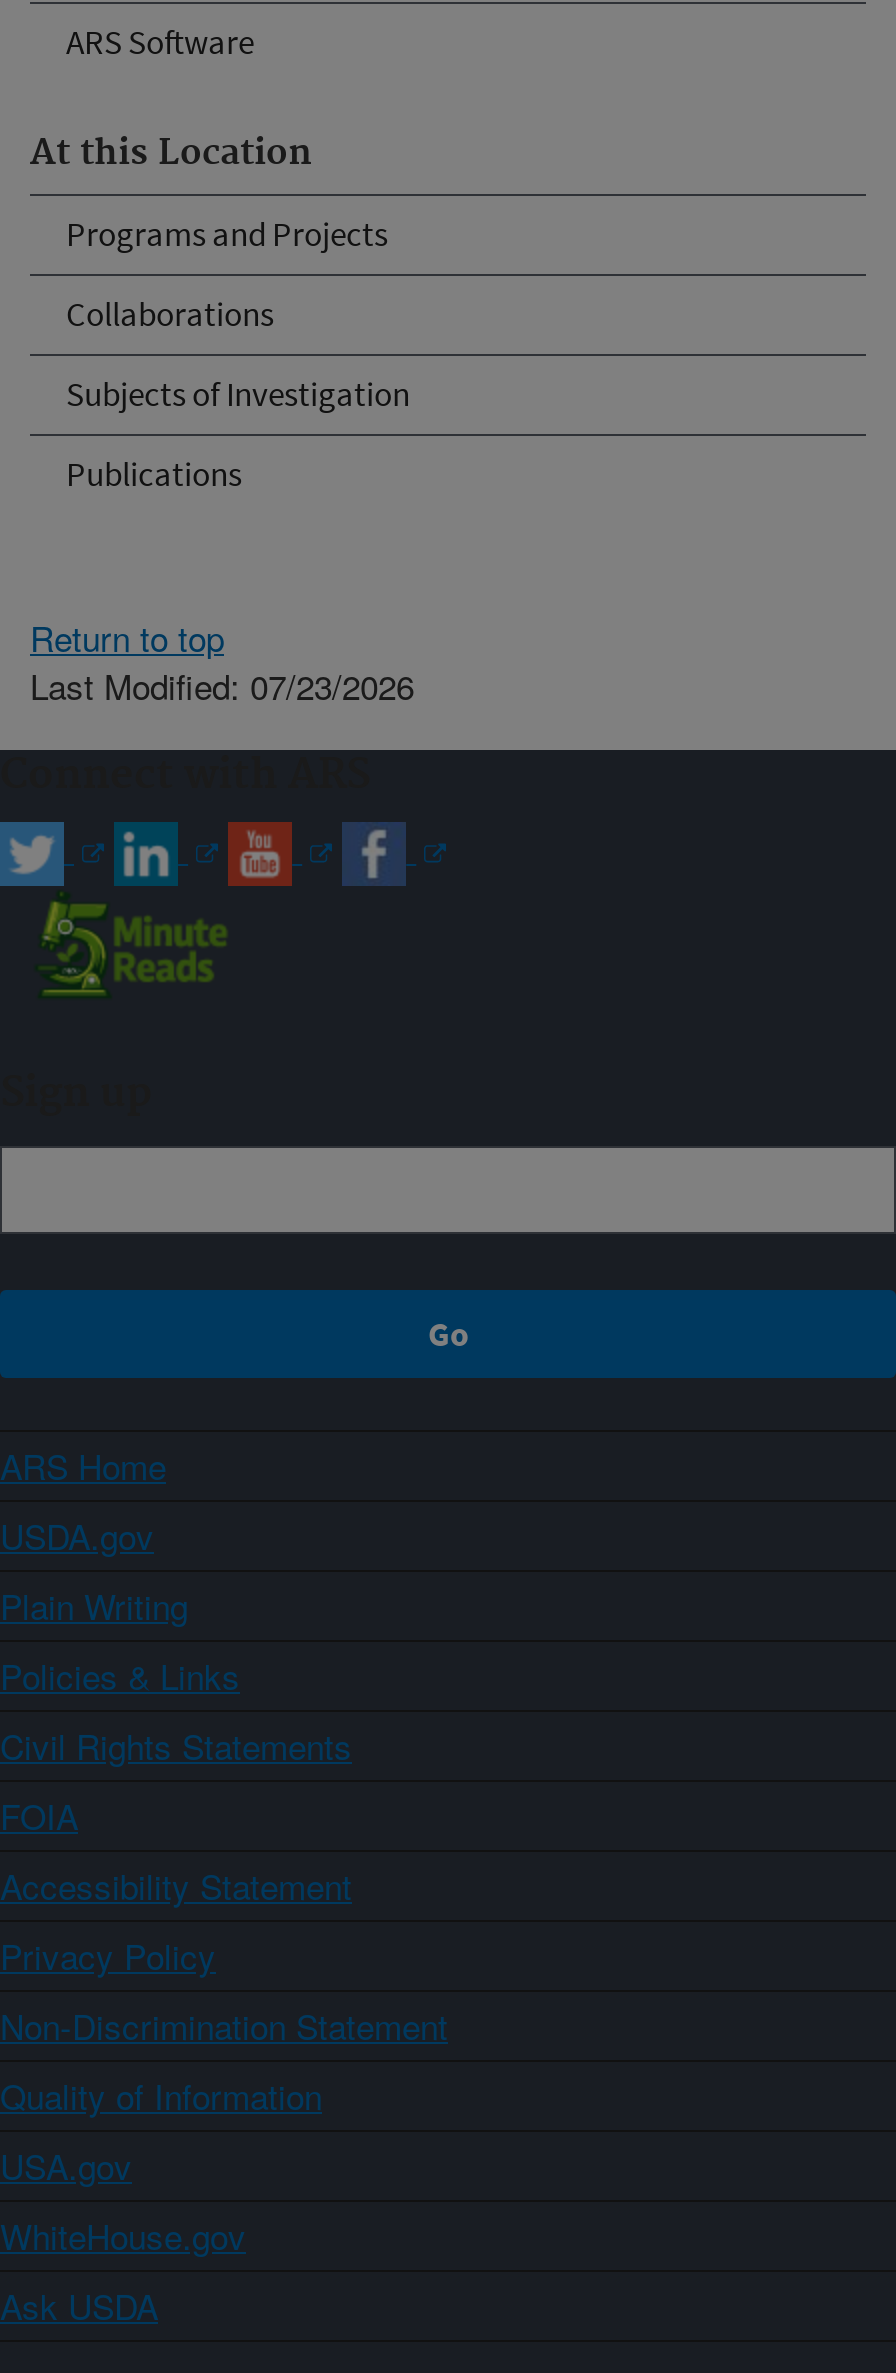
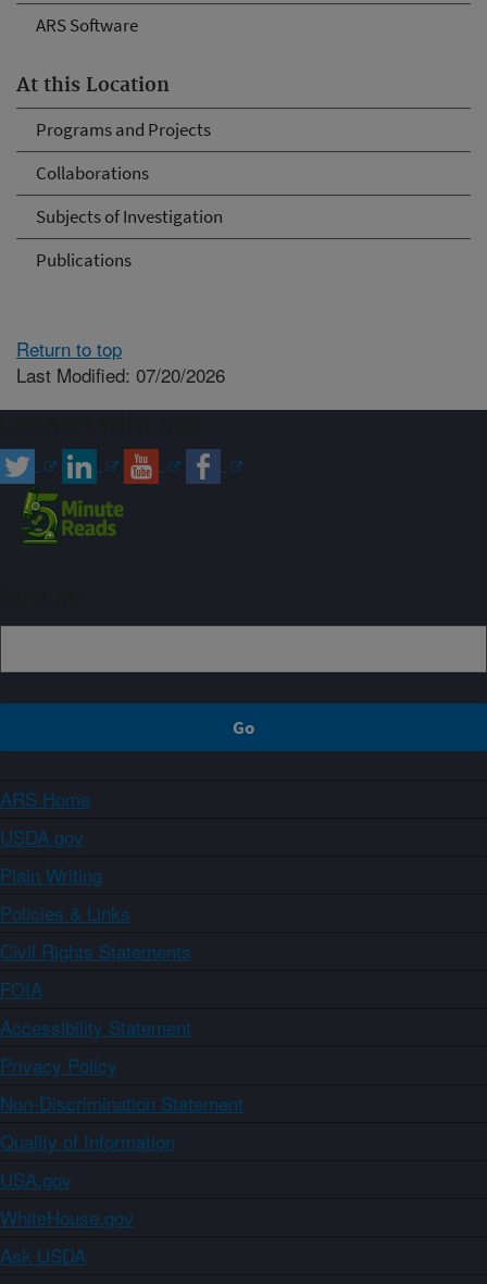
[30,659,414,709] Last Modified: 07/23/2026 -> [16,360,225,388] Last Modified: 07/20/2026

